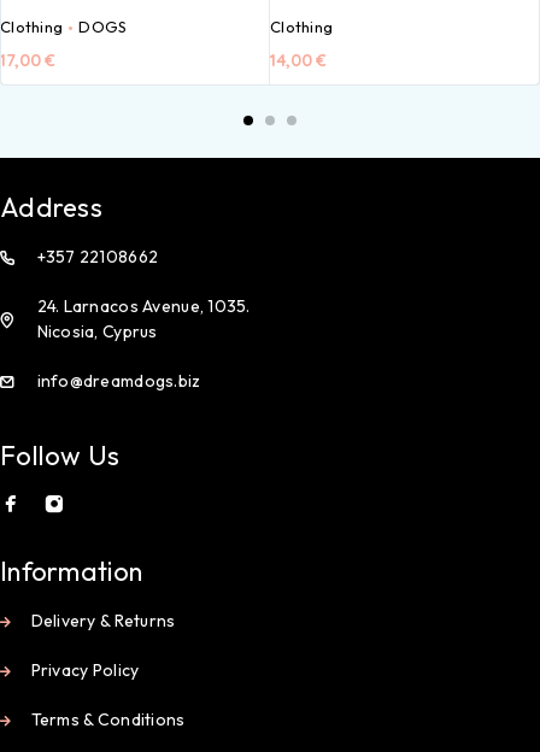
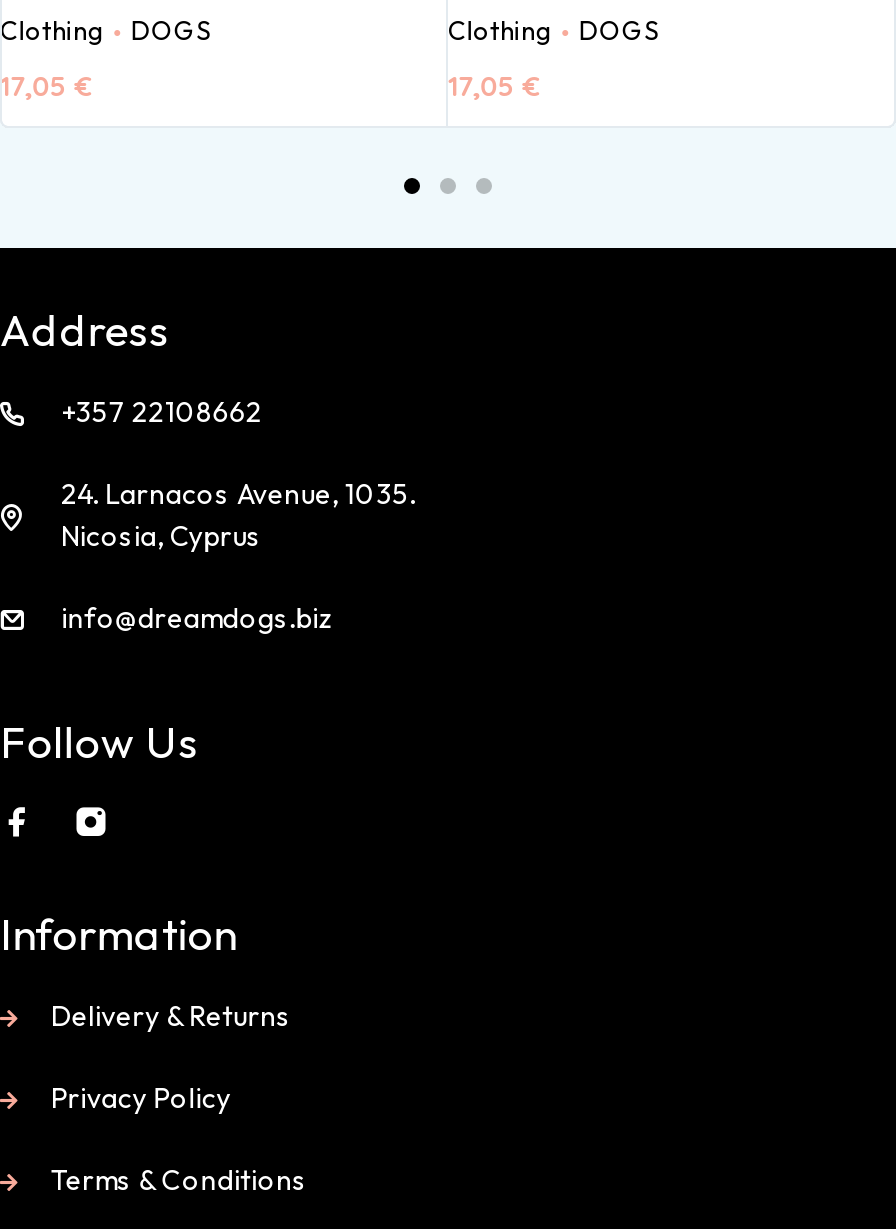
[0,49,56,70] 17,00 € -> [0,67,92,103] 17,05 €
[270,49,327,70] 14,00€ -> [448,13,659,103] DOGS | 17,05 €

